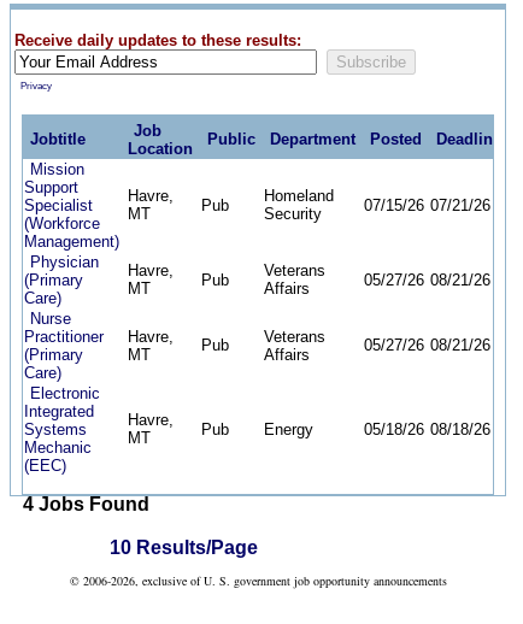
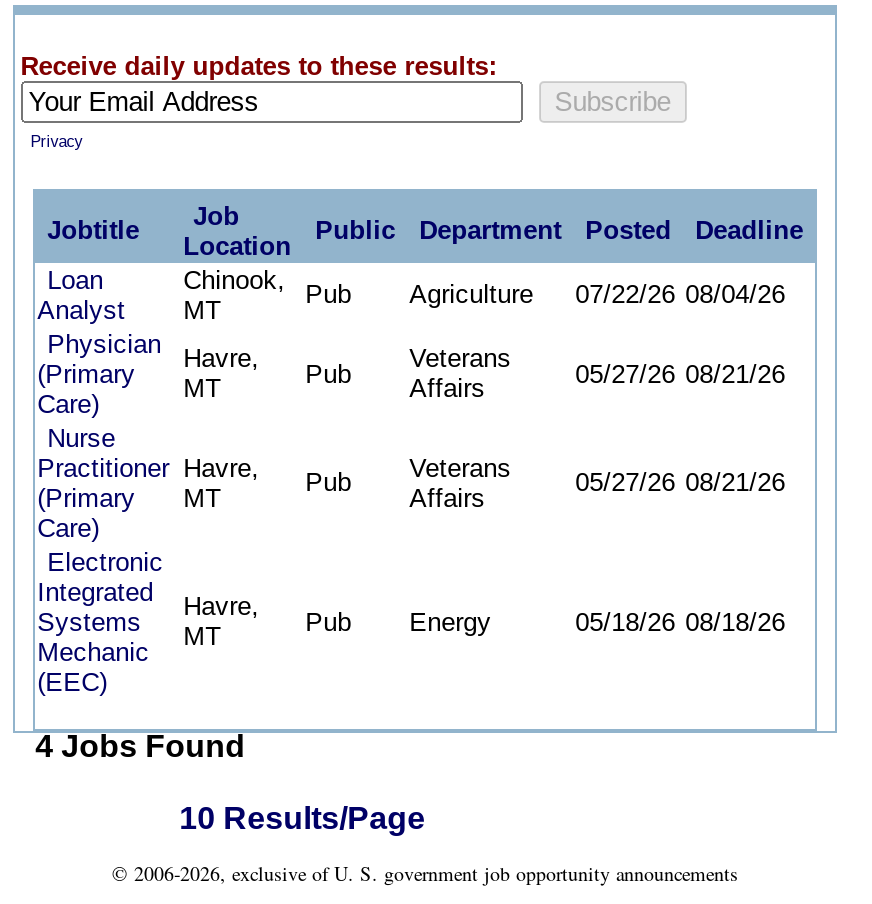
[24,160,119,251] Mission | Support | Specialist | (Workforce | Management) -> [37,265,125,325] Loan | Analyst
[128,187,174,205] Havre, -> [183,265,285,295] Chinook,
[264,187,491,223] Homeland | Security | 07/15/26 07/21/26 -> [409,279,785,309] Agriculture | 07/22/26 08/04/26

